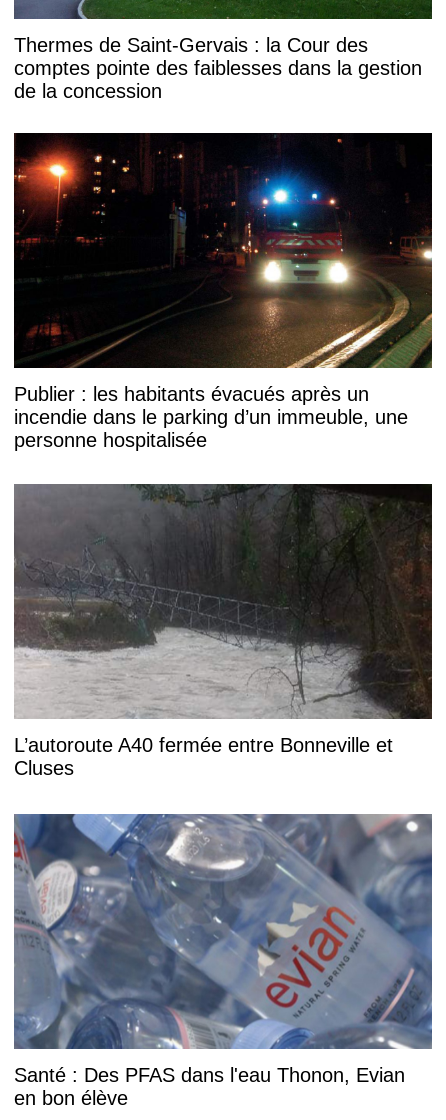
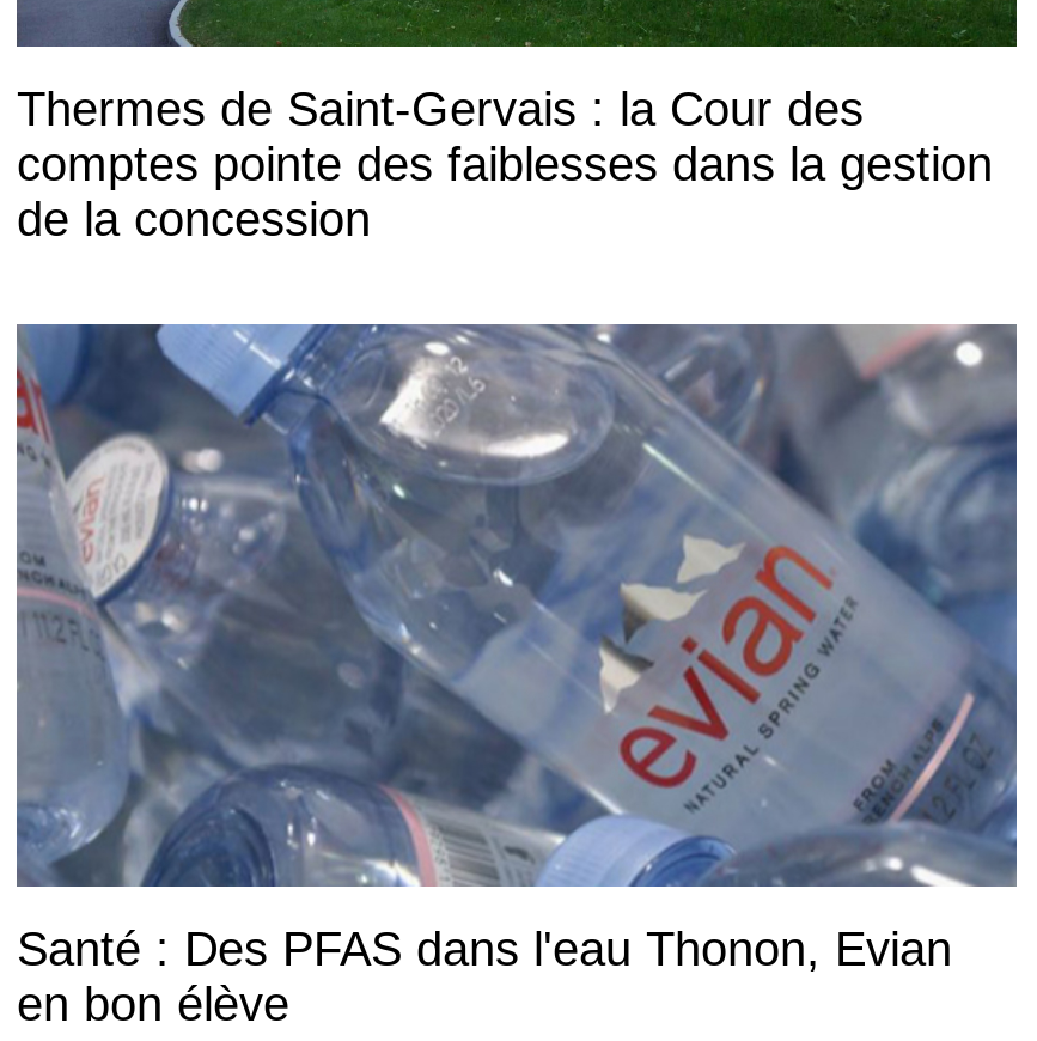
[13,132,432,451] [image] | Publier : les habitants évacués après un | incendie dans le parking d’un immeuble, une | personne hospitalisée -> none
[14,483,433,779] [image] | L’autoroute A40 fermée entre Bonneville et | Cluses -> none

